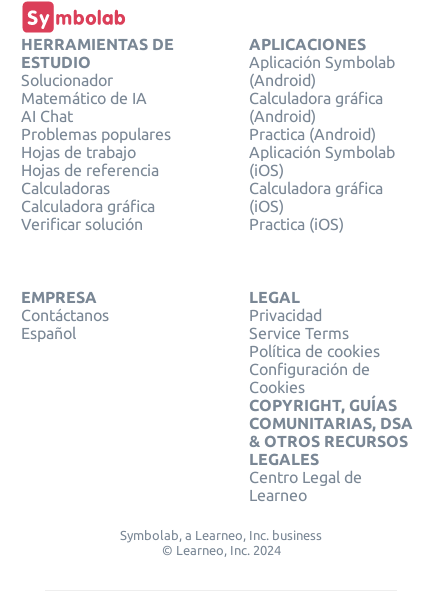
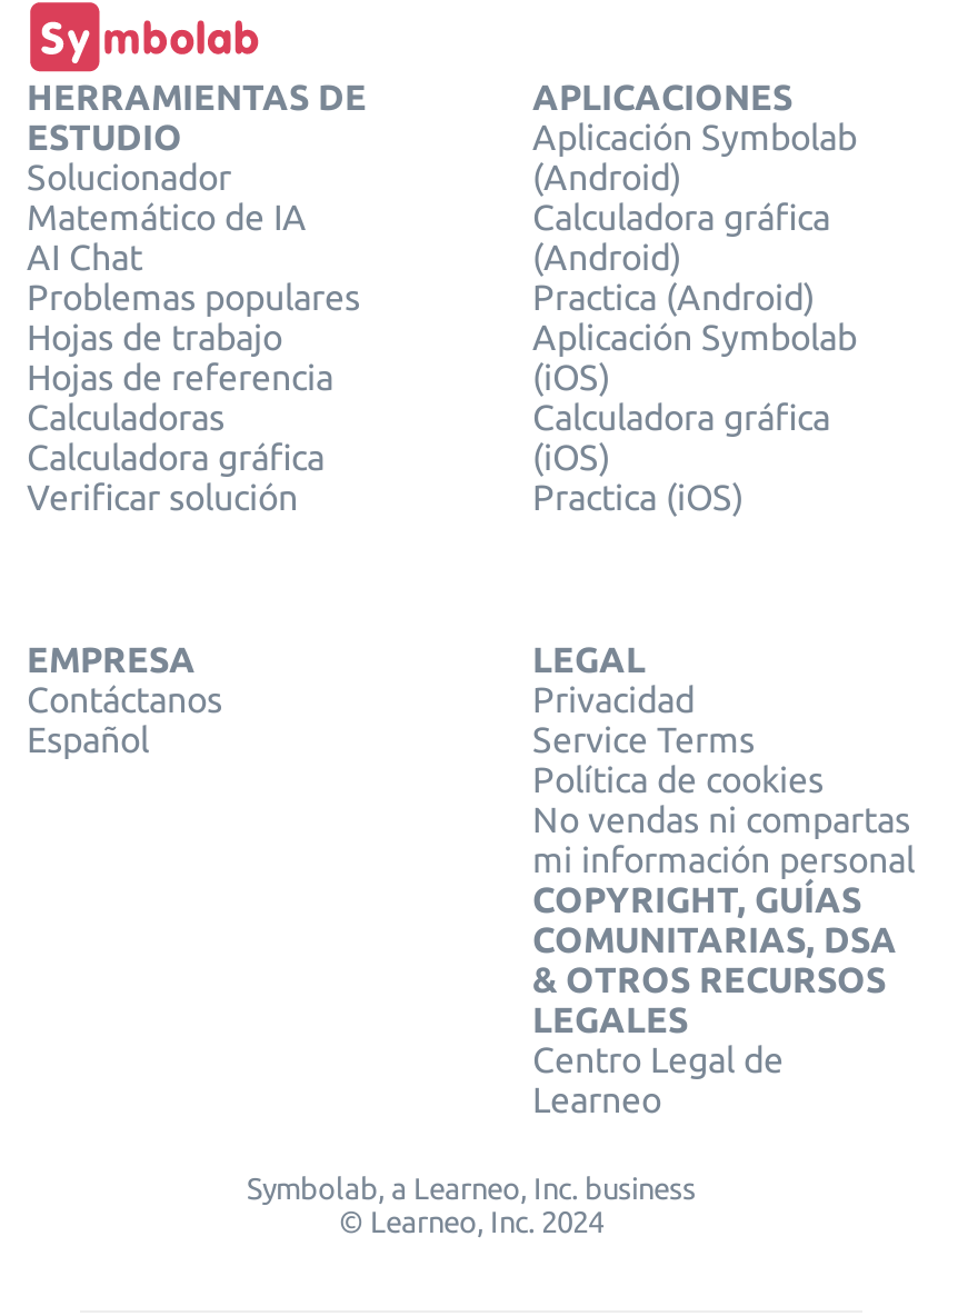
[248,360,369,396] Configuración de | Cookies -> [532,800,915,880] No vendas ni compartas | mi información personal

